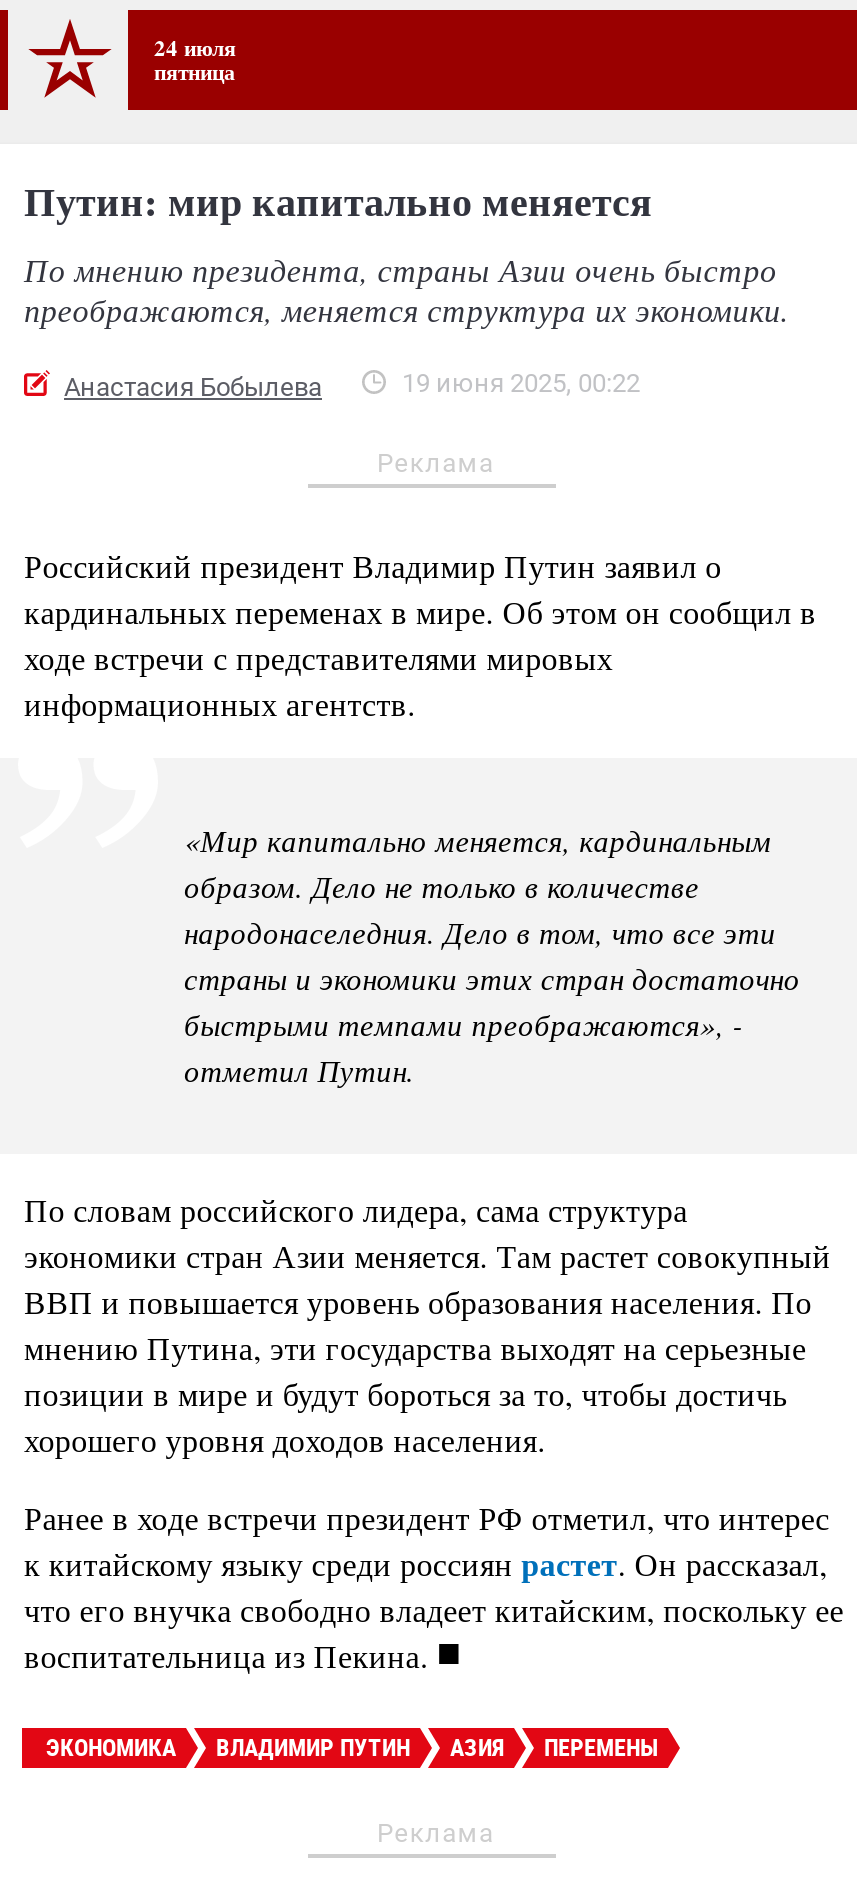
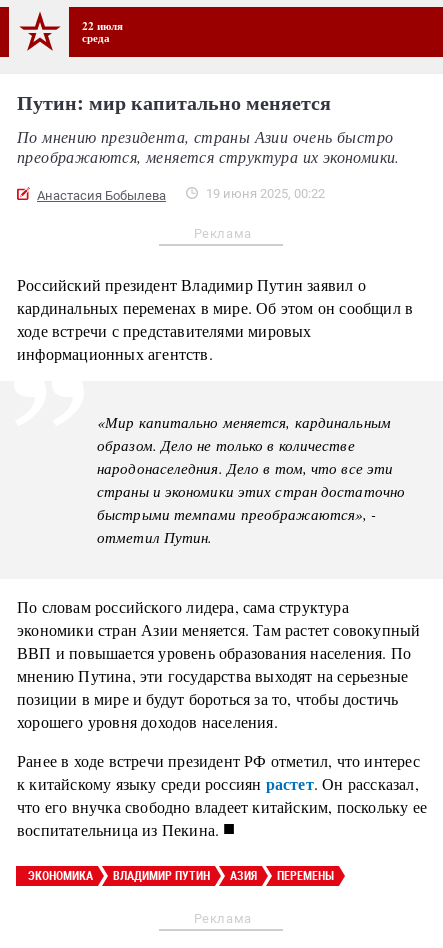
[154,30,236,88] 24 июля | пятница -> [82,17,123,46] 22 июля | среда

